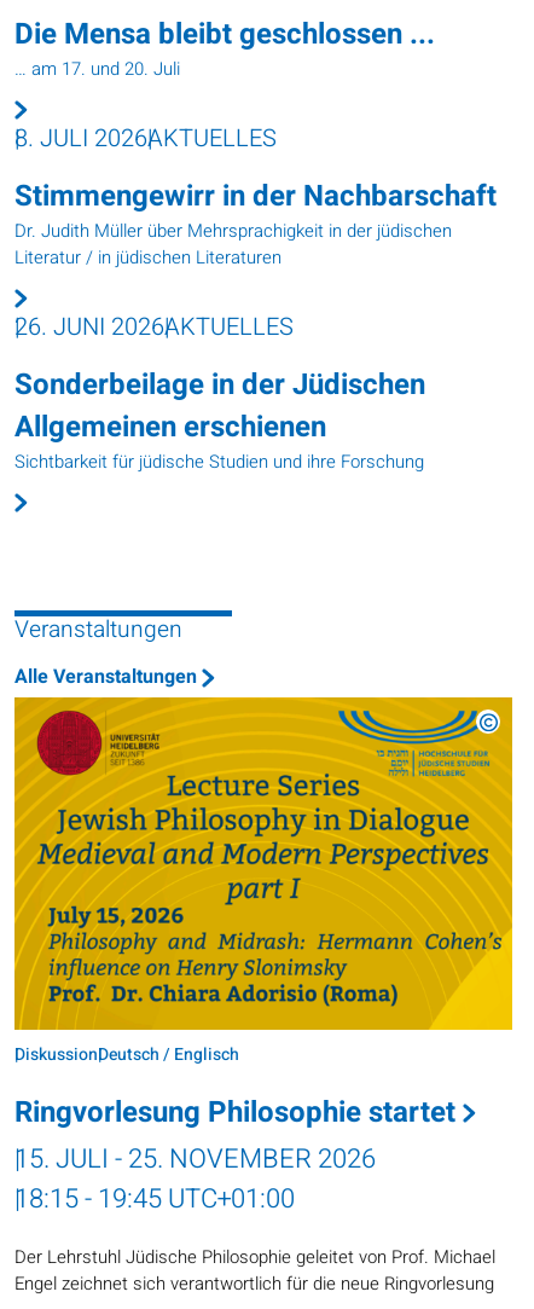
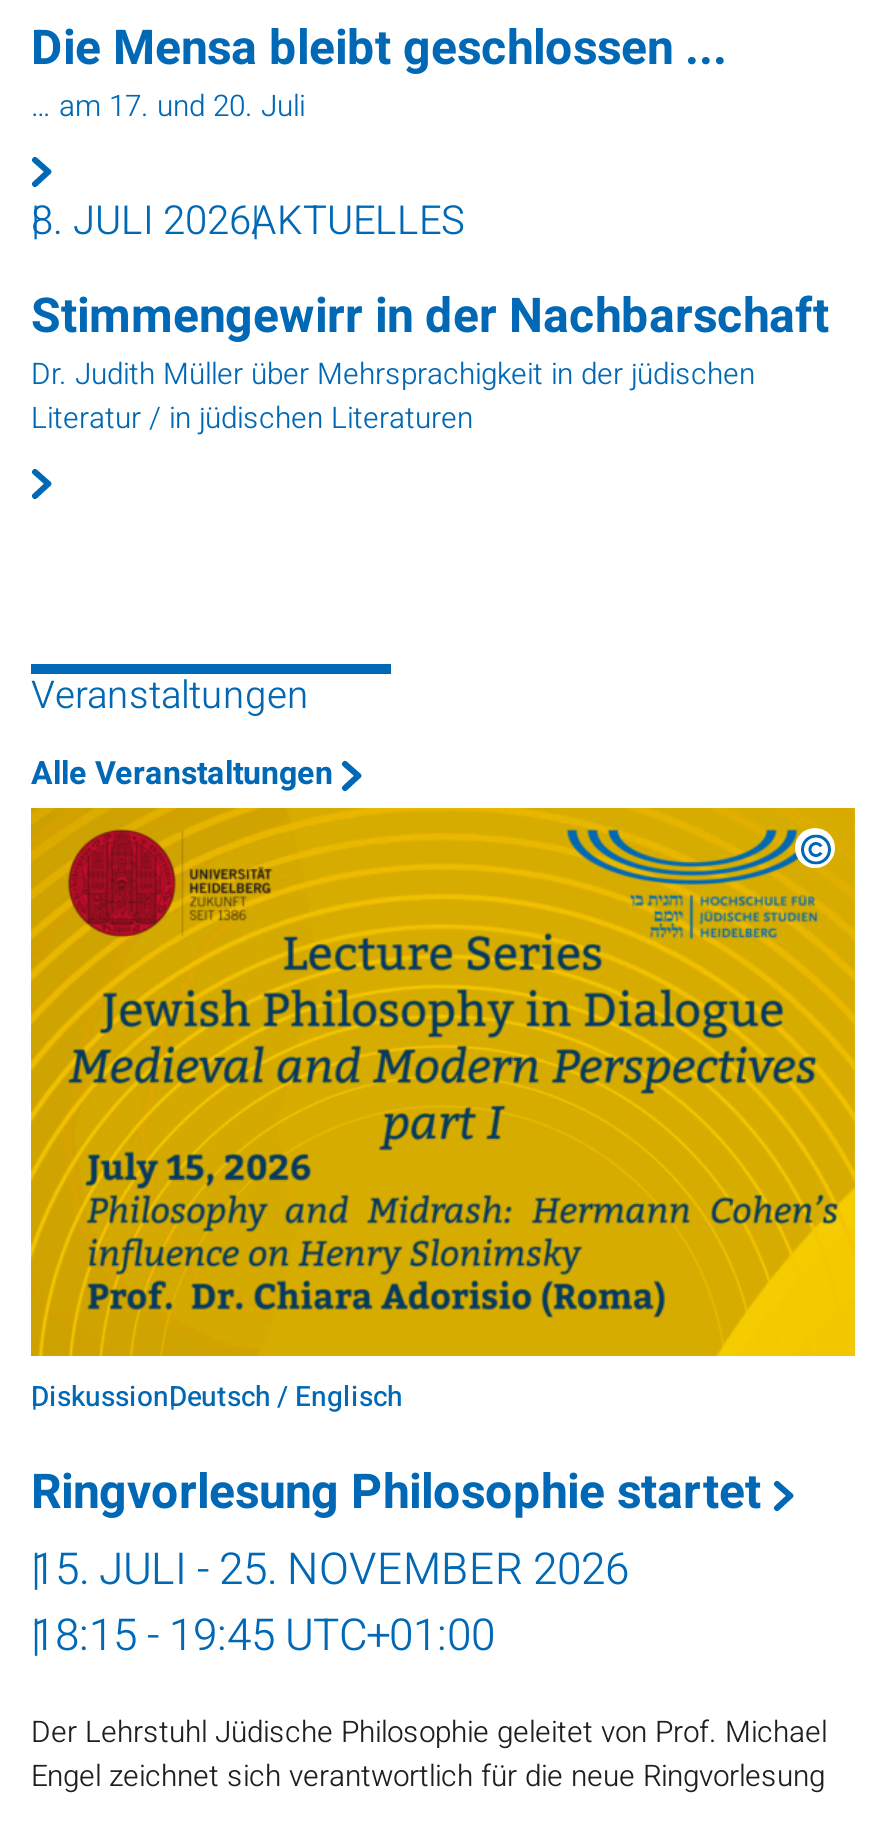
[14,310,425,476] 26. JUNI 2026AKTUELLES | Sonderbeilage in der Jüdischen | Allgemeinen erschienen | Sichtbarkeit für jüdische Studien und ihre Forschung -> none

